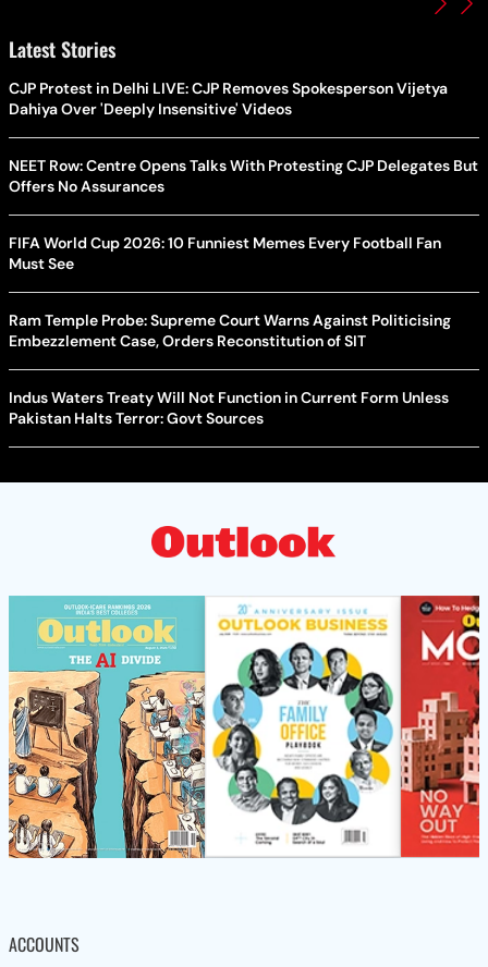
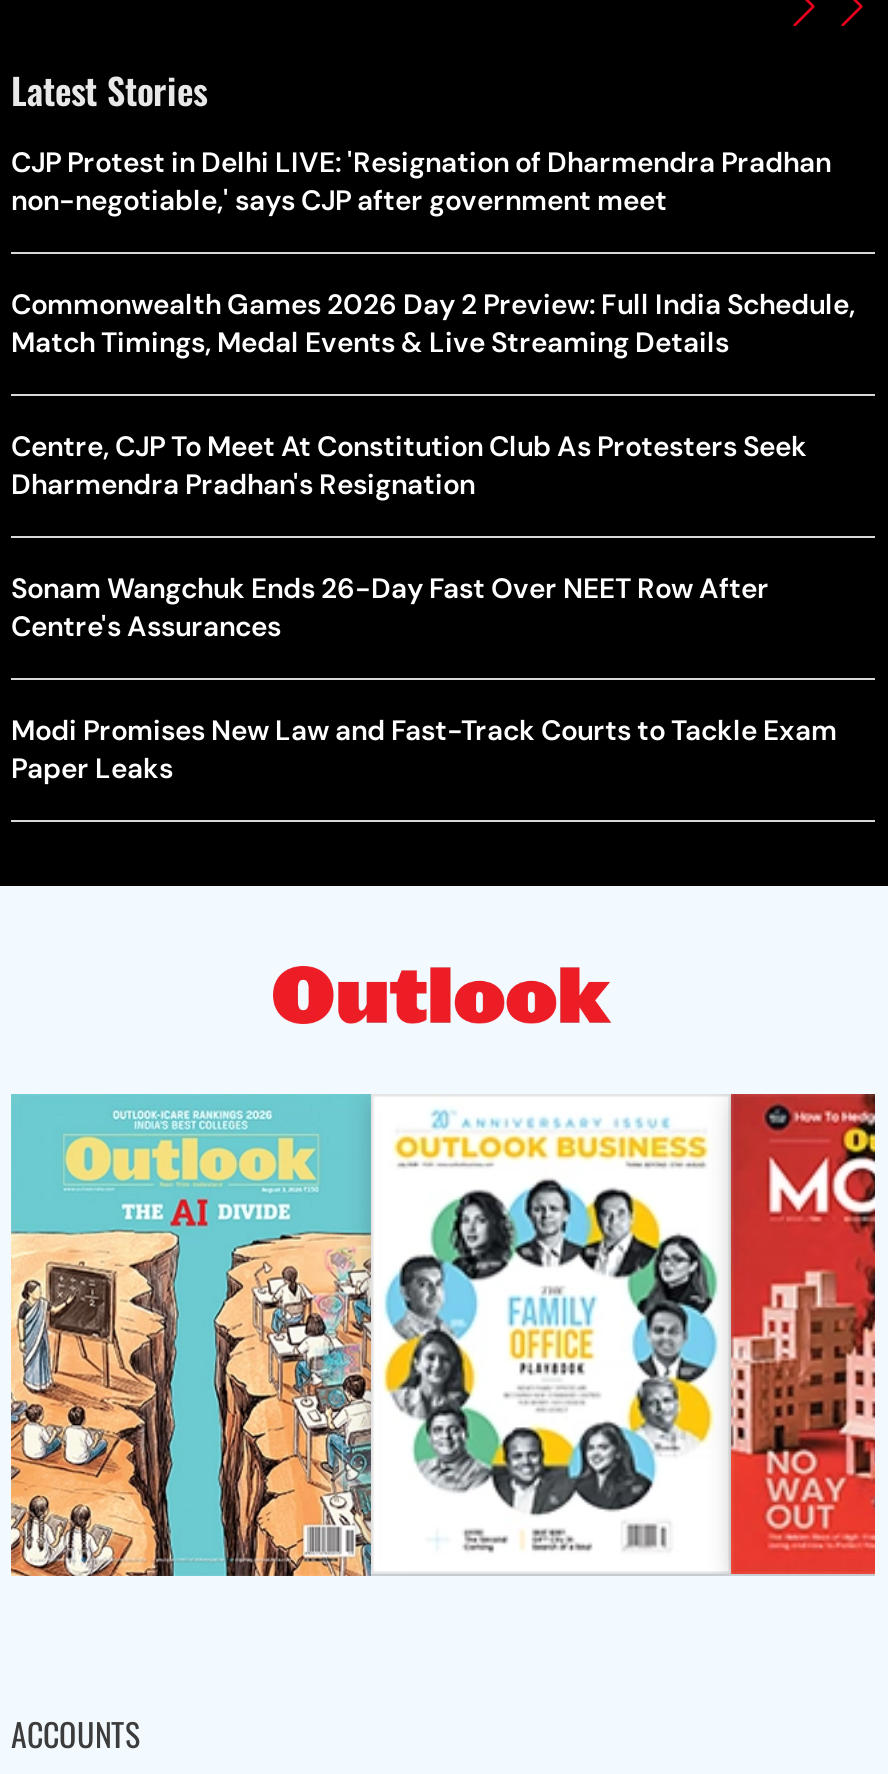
[9,78,448,119] CJP Protest in Delhi LIVE: CJP Removes Spokesperson Vijetya | Dahiya Over 'Deeply Insensitive' Videos -> [11,144,831,218] CJP Protest in Delhi LIVE: 'Resignation of Dharmendra Pradhan | non-negotiable,' says CJP after government meet
[9,156,478,196] NEET Row: Centre Opens Talks With Protesting CJP Delegates But | Offers No Assurances -> [11,286,855,360] Commonwealth Games 2026 Day 2 Preview: Full India Schedule, | Match Timings, Medal Events & Live Streaming Details
[9,233,441,273] FIFA World Cup 2026: 10 Funniest Memes Every Football Fan | Must See -> [11,428,807,502] Centre, CJP To Meet At Constitution Club As Protesters Seek | Dharmendra Pradhan's Resignation
[9,310,451,351] Ram Temple Probe: Supreme Court Warns Against Politicising | Embezzlement Case, Orders Reconstitution of SIT -> [11,570,769,644] Sonam Wangchuk Ends 26-Day Fast Over NEET Row After | Centre's Assurances
[9,388,449,428] Indus Waters Treaty Will Not Function in Current Form Unless | Pakistan Halts Terror: Govt Sources -> [11,712,837,786] Modi Promises New Law and Fast-Track Courts to Tackle Exam | Paper Leaks

